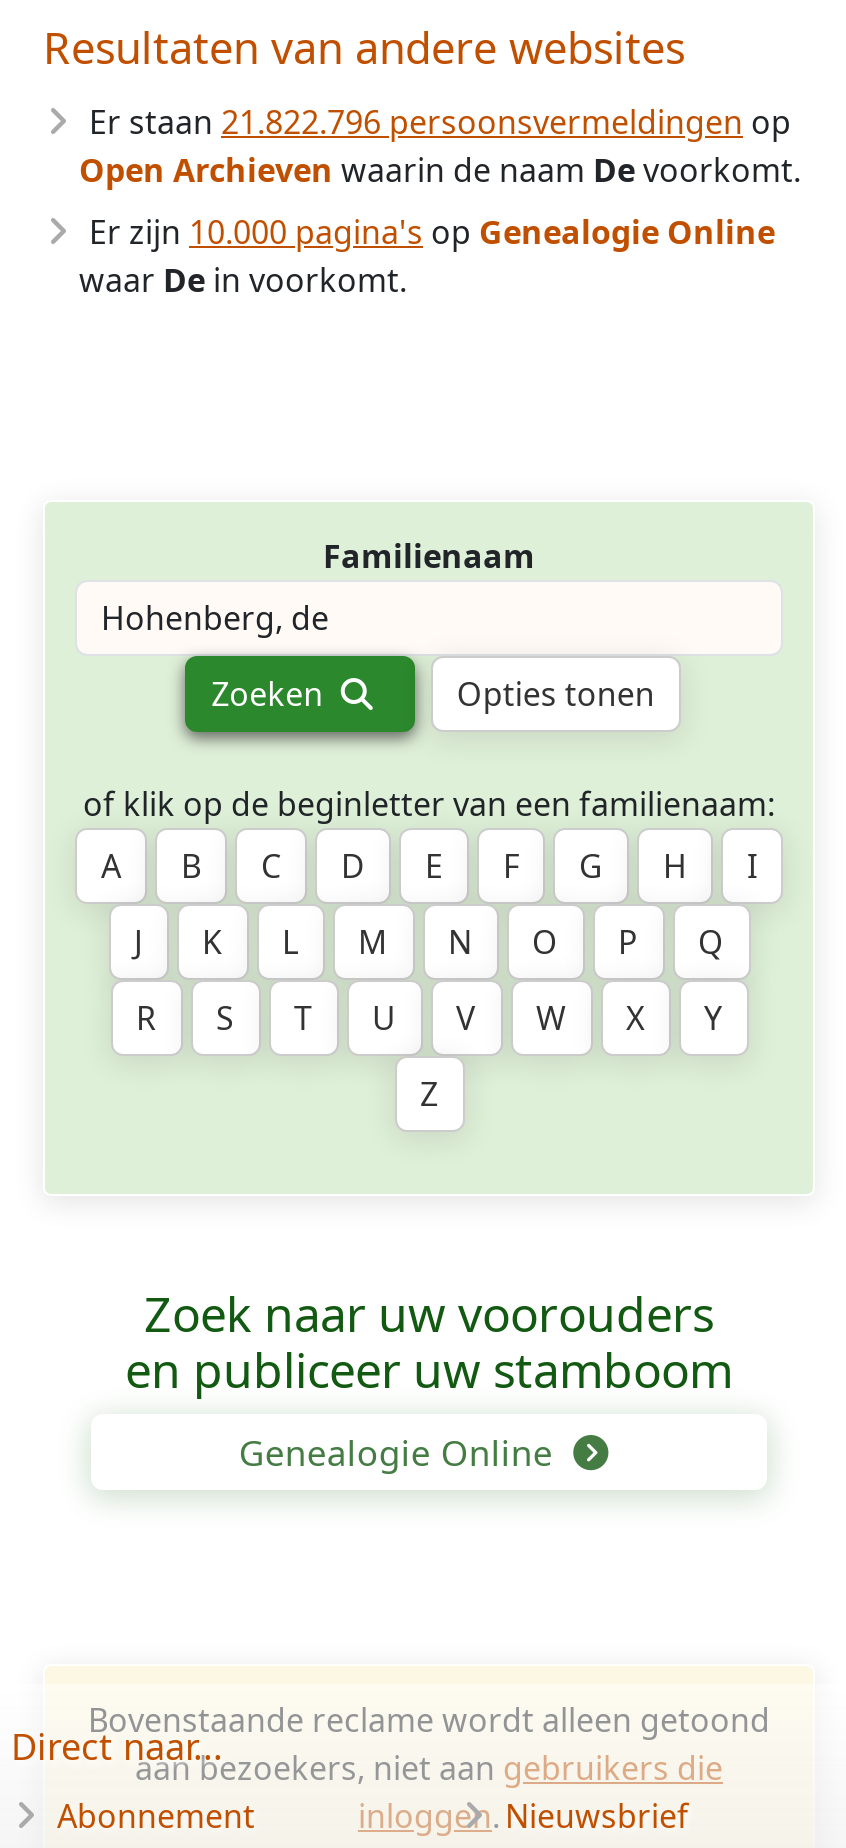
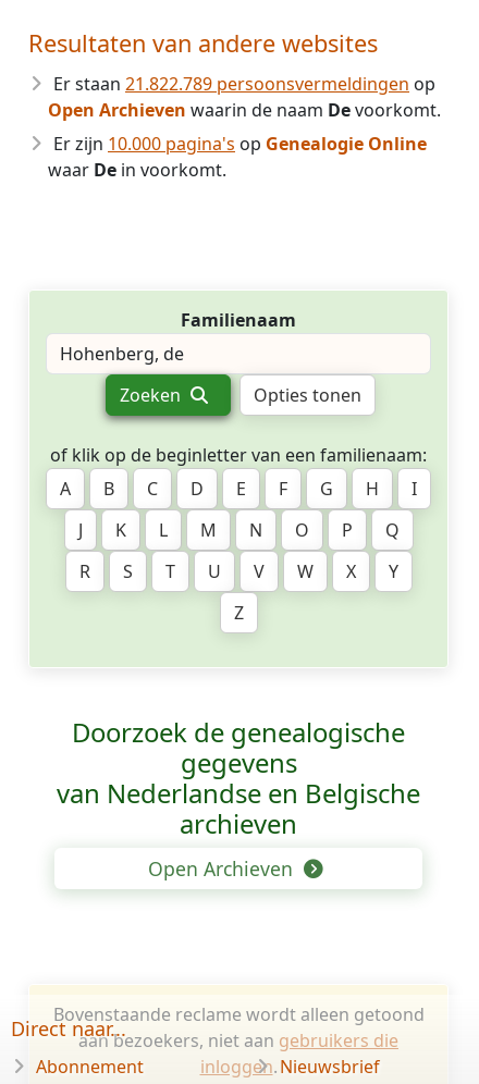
[89,100,791,144] Er staan 21.822.796 persoonsvermeldingen op -> [53,72,435,96] Er staan 21.822.789 persoonsvermeldingen op
[125,1280,733,1476] Zoek naar uw voorouders | en publiceer uw stamboom | Genealogie Online -> [57,714,420,882] Doorzoek de genealogische | gegevens | van Nederlandse en Belgische | archieven | Open Archieven

